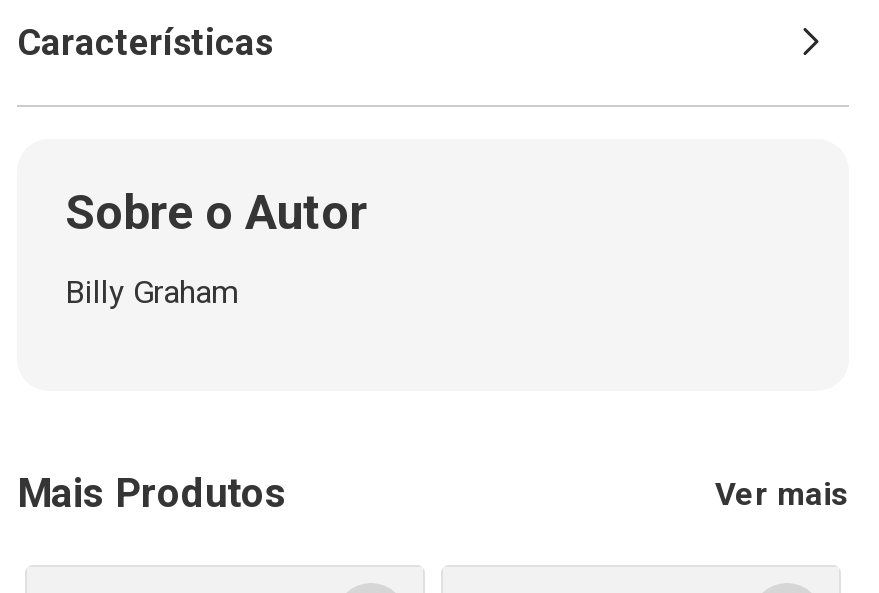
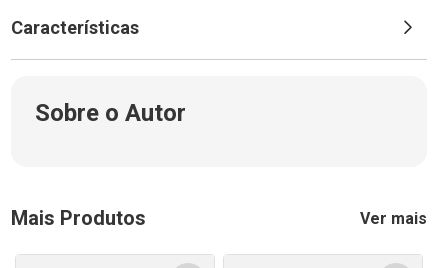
[65,274,237,312] Billy Graham -> none

